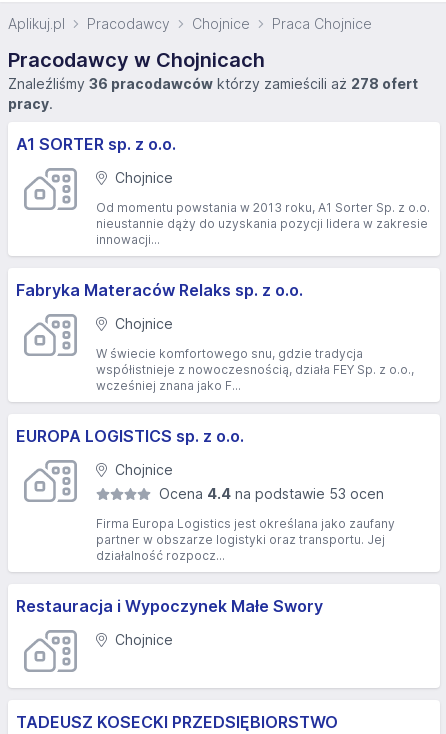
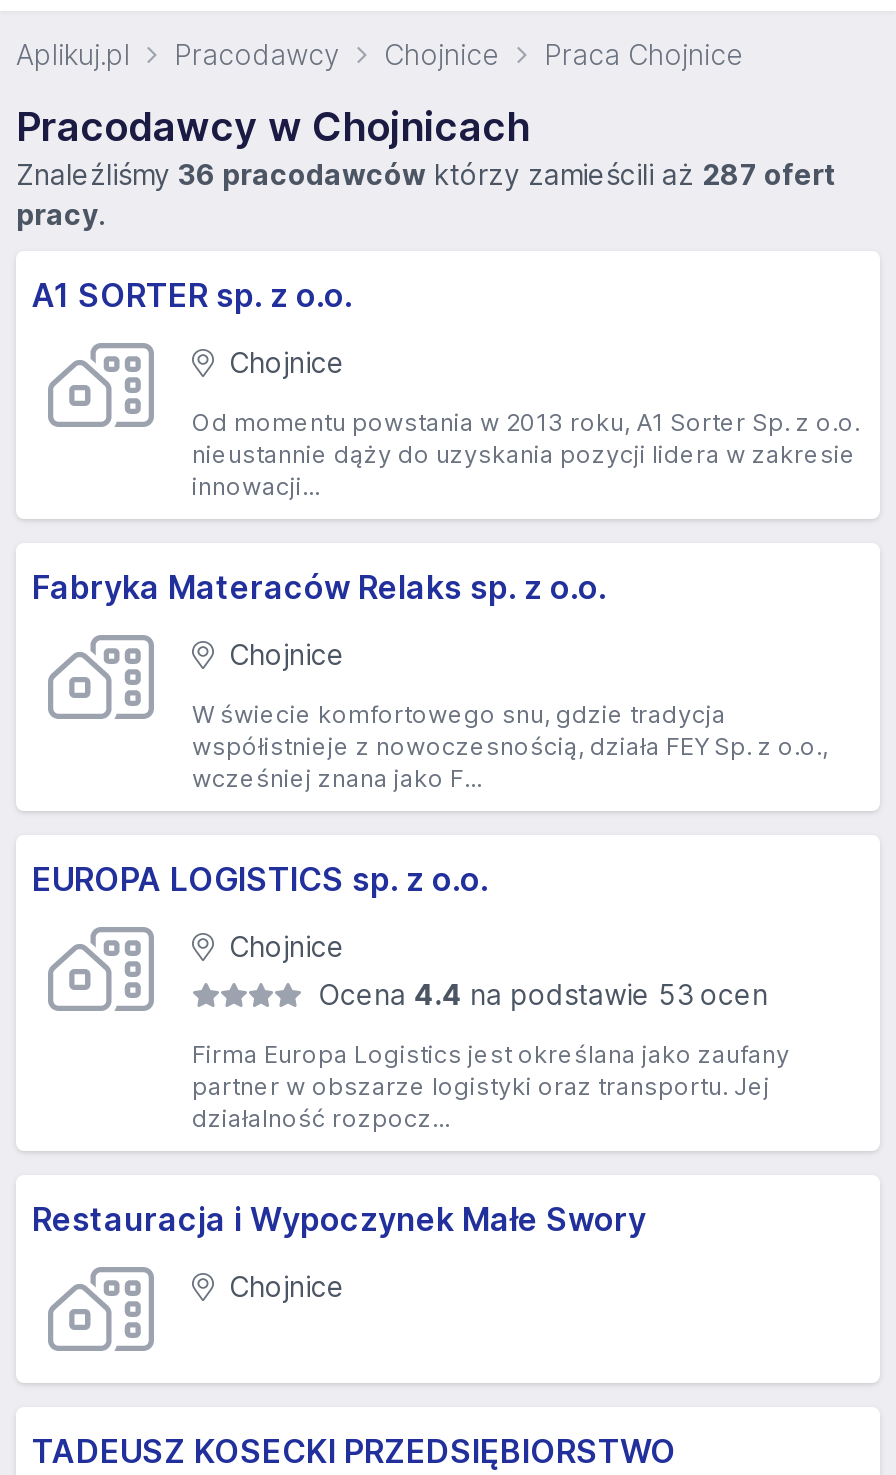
[8,75,418,92] Znaleźliśmy 36 pracodawców którzy zamieścili aż 278 ofert -> [16,157,836,191] Znaleźliśmy 36 pracodawców którzy zamieścili aż 287 ofert

